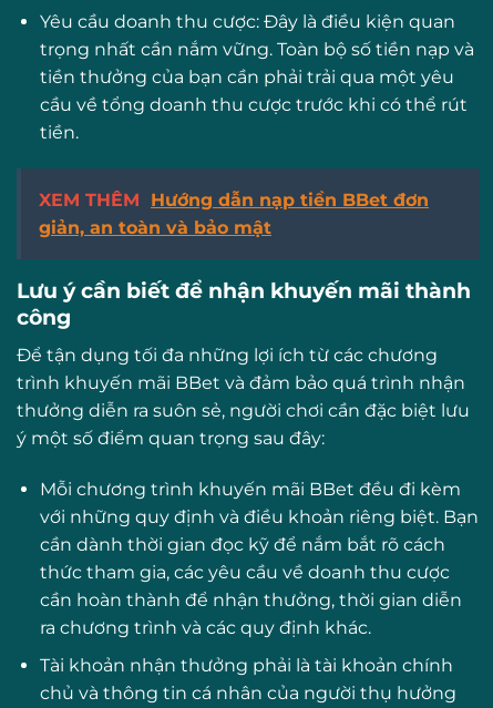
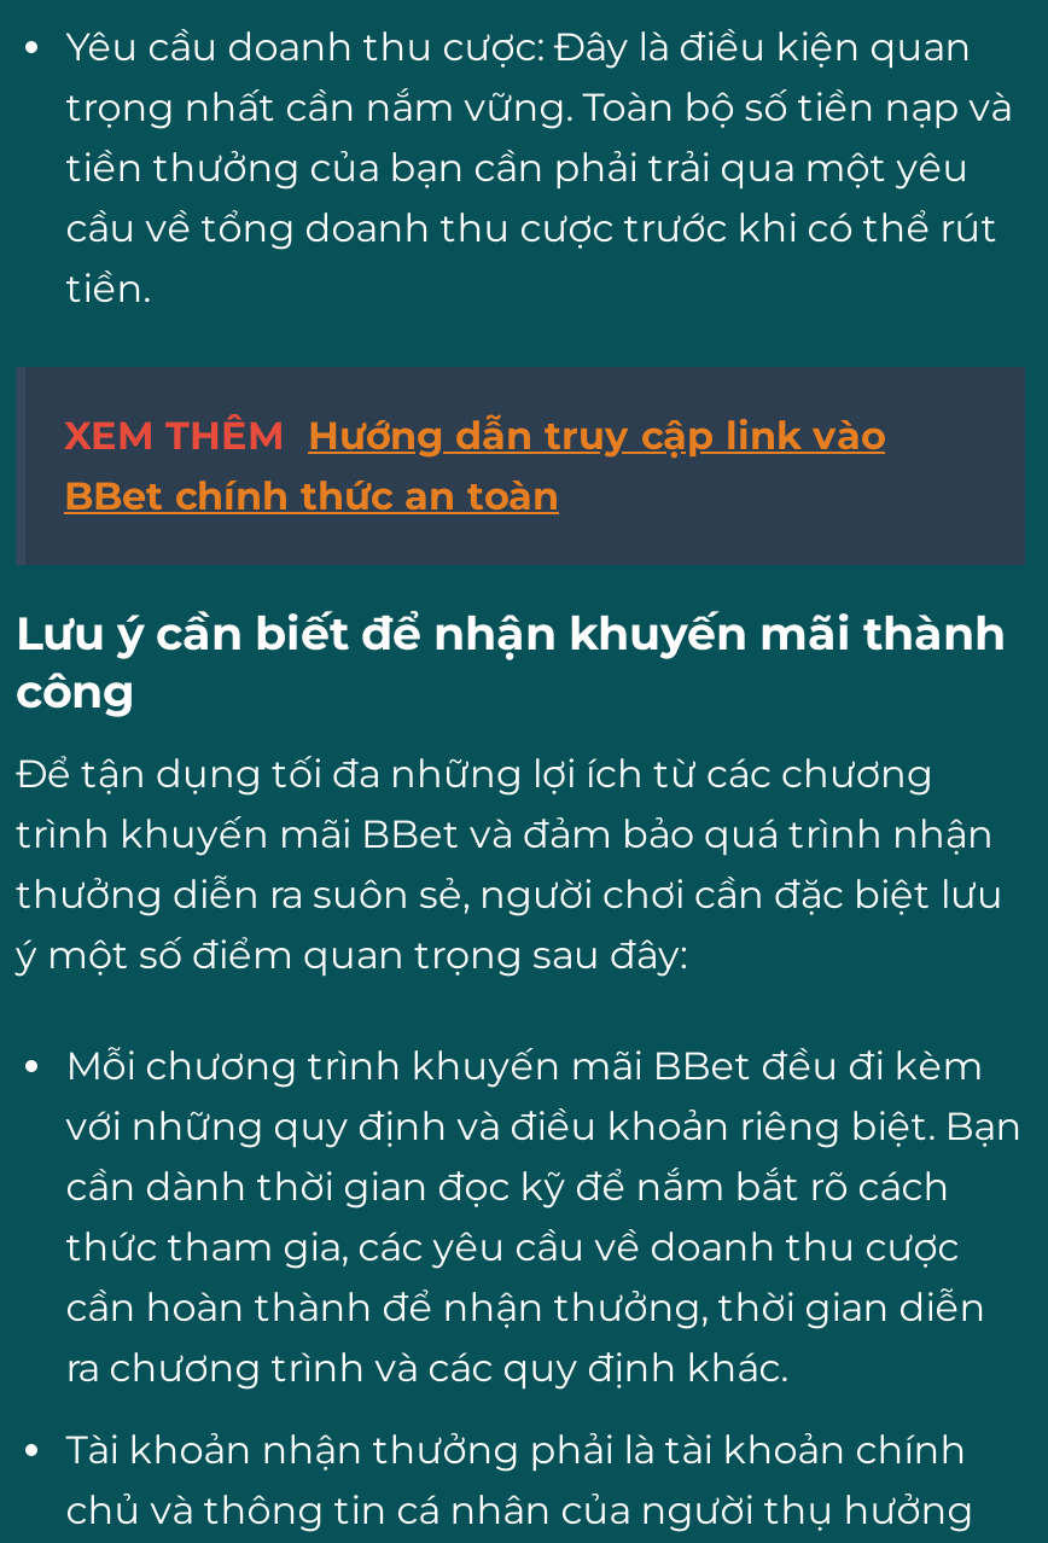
[39,190,429,239] XEM THÊM Hướng dẫn nạp tiền BBet đơn | giản, an toàn và bảo mật -> [64,414,885,520] XEM THÊM Hướng dẫn truy cập link vào | BBet chính thức an toàn

